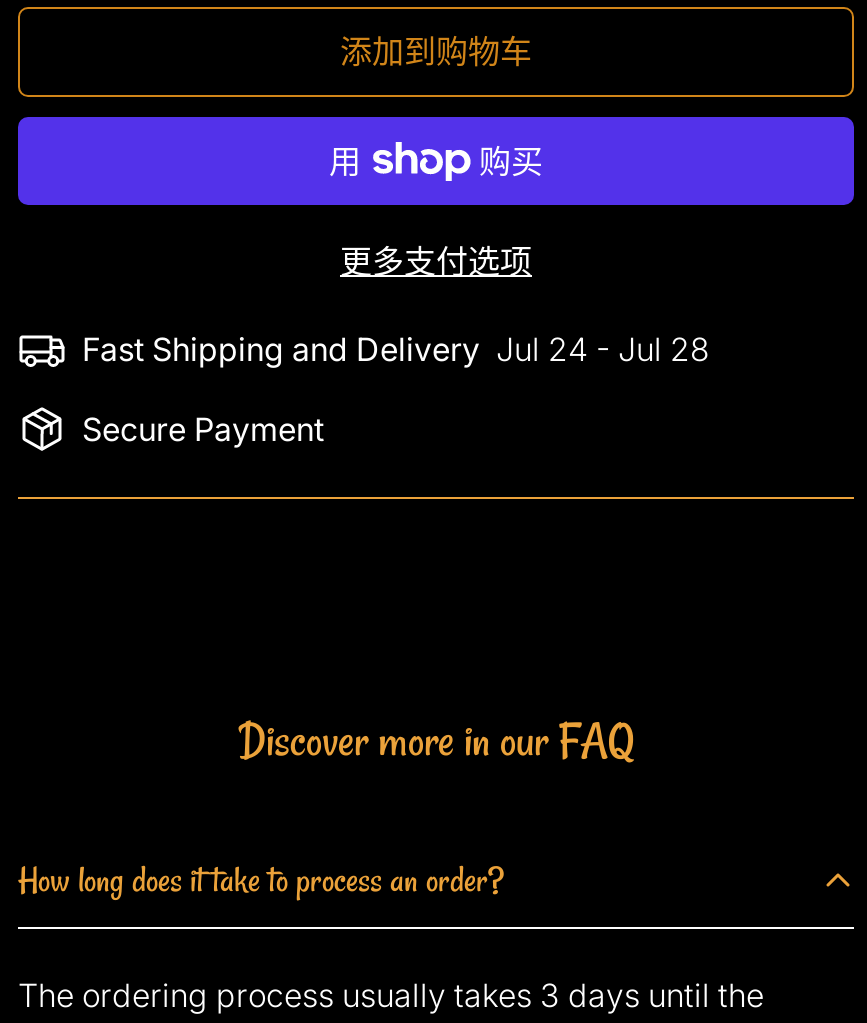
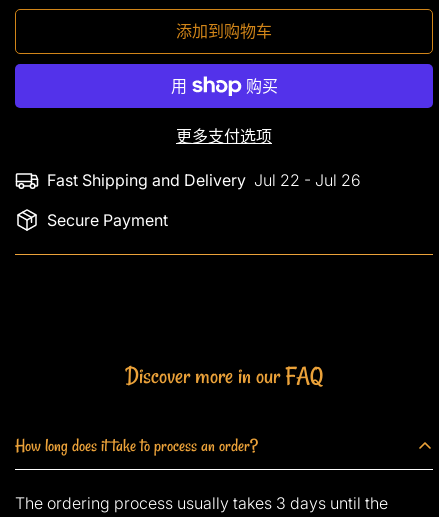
[82,329,710,369] Fast Shipping and Delivery Jul 24 - Jul 28 -> [47,170,361,190] Fast Shipping and Delivery Jul 22 - Jul 26

